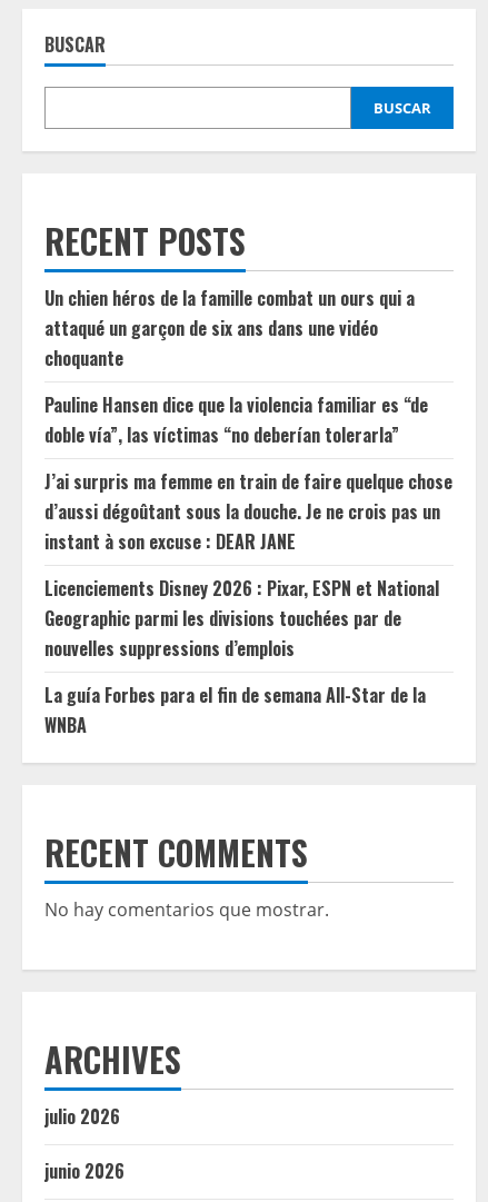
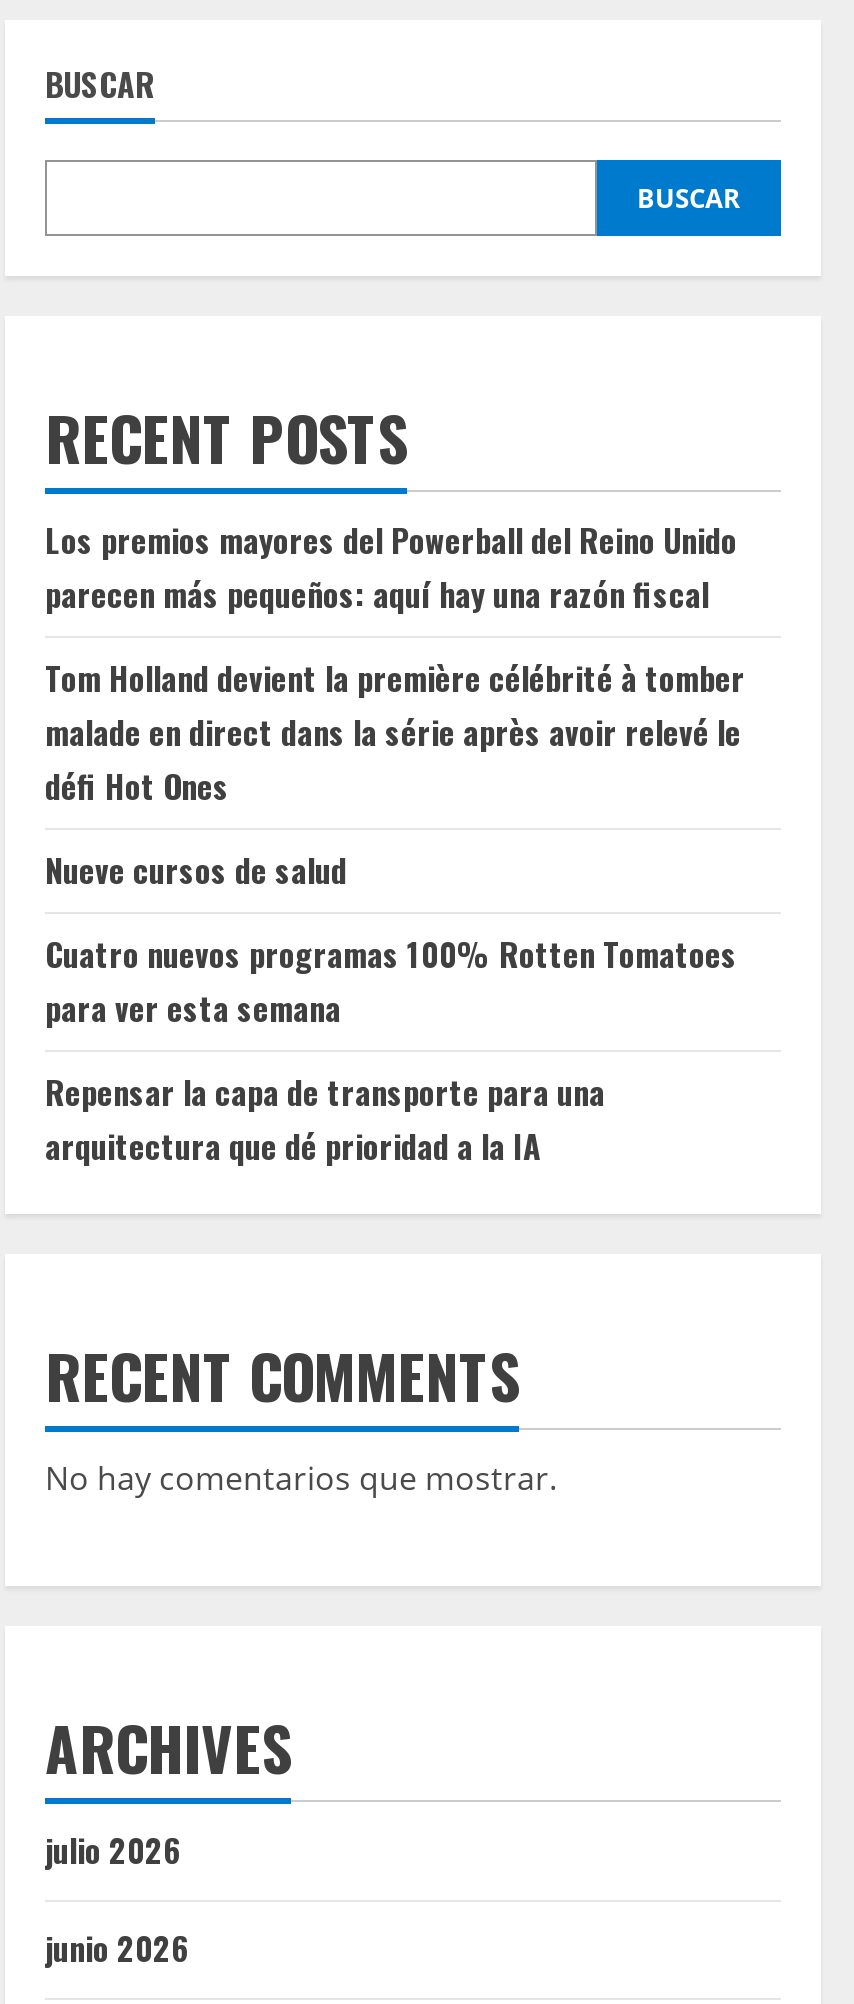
[44,285,415,371] Un chien héros de la famille combat un ours qui a | attaqué un garçon de six ans dans une vidéo | choquante -> [45,516,737,618] Los premios mayores del Powerball del Reino Unido | parecen más pequeños: aquí hay una razón fiscal
[44,391,428,448] Pauline Hansen dice que la violencia familiar es “de | doble vía”, las víctimas “no deberían tolerarla” -> [45,654,745,810] Tom Holland devient la première célébrité à tomber | malade en direct dans la série après avoir relevé le | défi Hot Ones
[44,468,452,555] J’ai surpris ma femme en train de faire quelque chose | d’aussi dégoûtant sous la douche. Je ne crois pas un | instant à son excuse : DEAR JANE -> [45,846,347,894] Nueve cursos de salud
[44,575,439,662] Licenciements Disney 2026 : Pixar, ESPN et National | Geographic parmi les divisions touchées par de | nouvelles suppressions d’emplois -> [45,930,737,1032] Cuatro nuevos programas 100% Rotten Tomatoes | para ver esta semana
[44,682,426,738] La guía Forbes para el fin de semana All-Star de la | WNBA -> [45,1068,605,1170] Repensar la capa de transporte para una | arquitectura que dé prioridad a la IA

